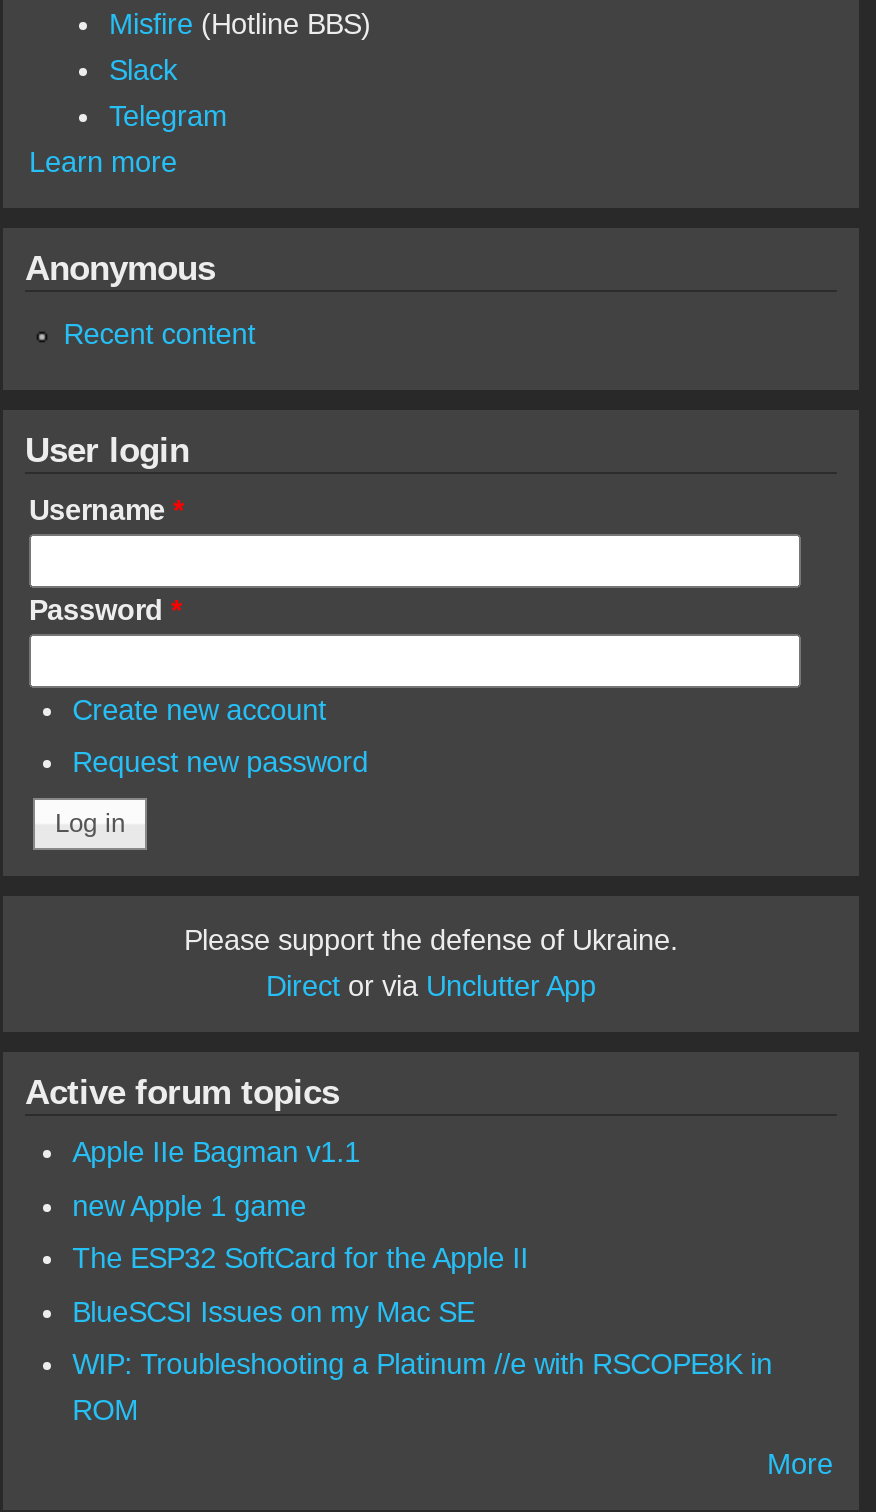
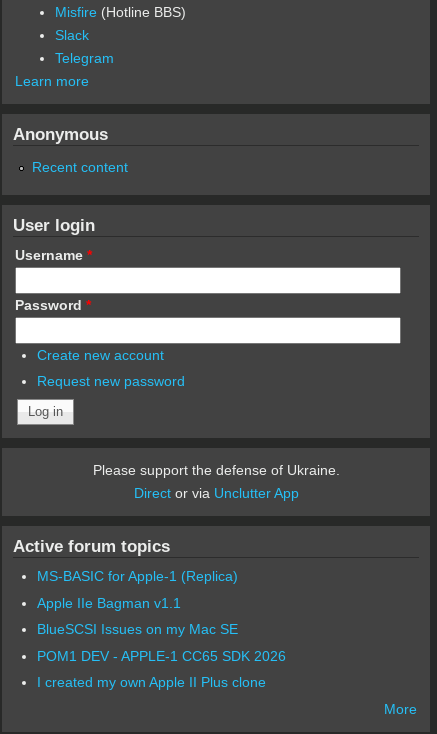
none -> [37,568,238,584] MS-BASIC for Apple-1 (Replica)
moved [72,1136,360,1168] -> [37,595,181,611]: Apple IIe Bagman v1.1
[72,1189,528,1274] new Apple 1 game | The ESP32 SoftCard for the Apple II -> none
[72,1349,772,1427] WIP: Troubleshooting a Platinum //e with RSCOPE8K in | ROM -> [37,648,286,690] POM1 DEV - APPLE-1 CC65 SDK 2026 | I created my own Apple II Plus clone

